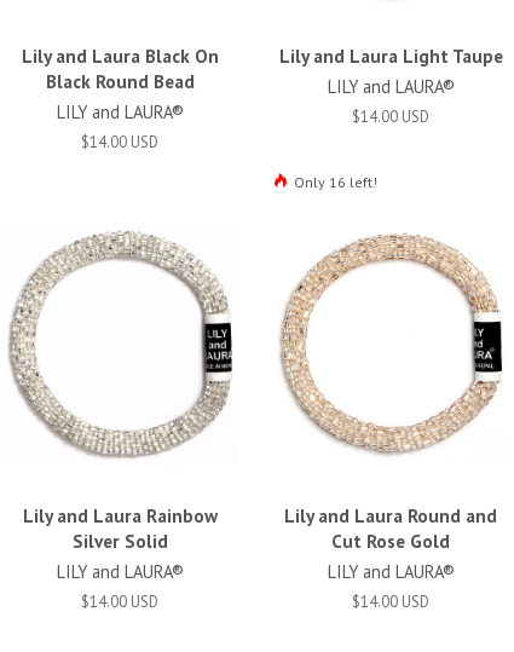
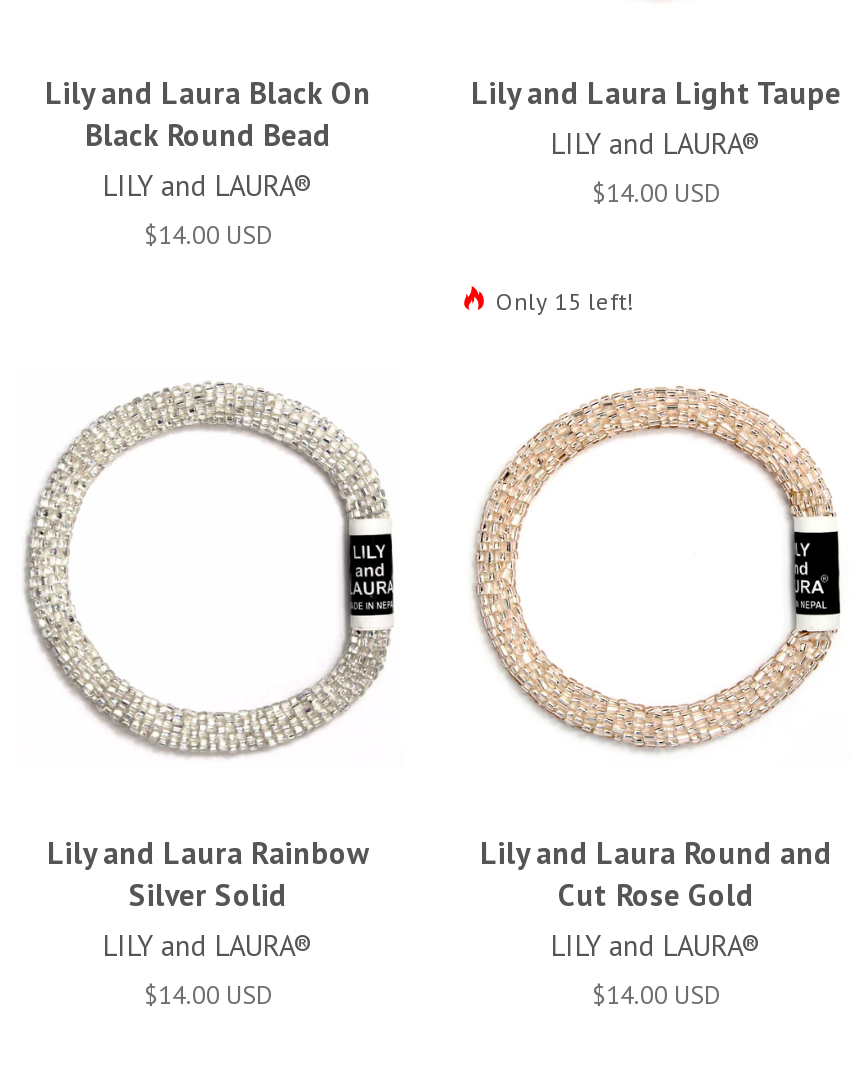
[294,173,377,191] Only 16 left! -> [496,286,634,316] Only 15 left!

